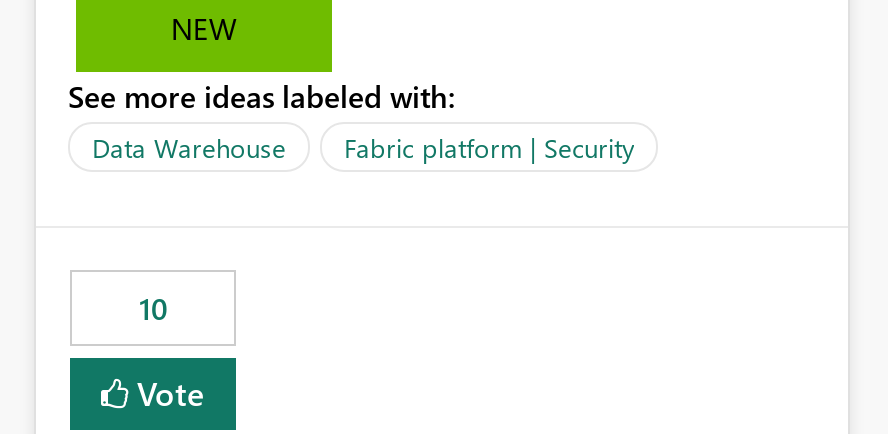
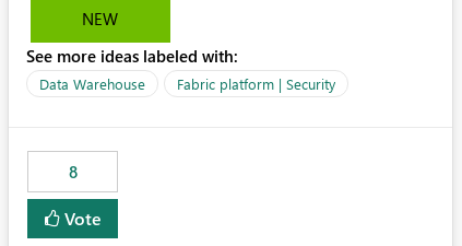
[139,289,167,329] 10 -> [68,161,77,183] 8

